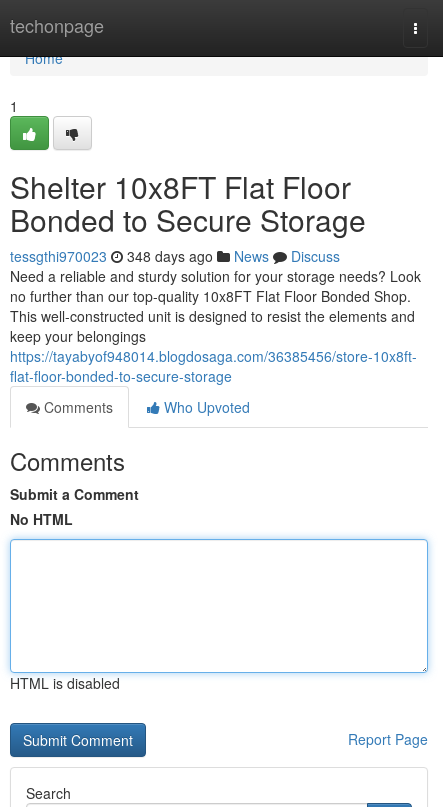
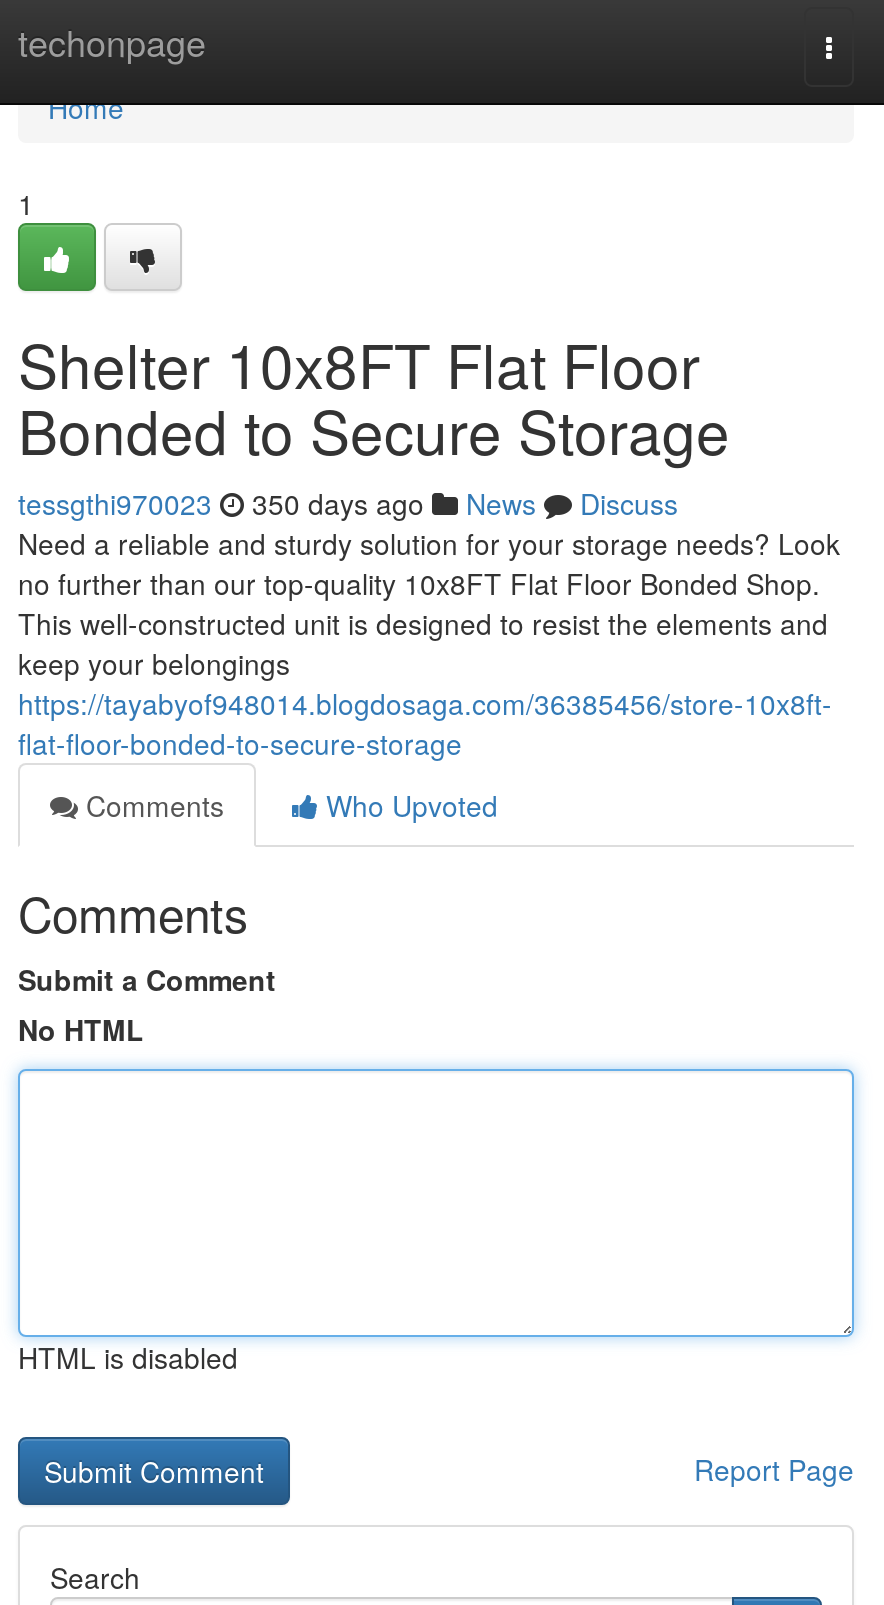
[10,246,340,266] tessgthi970023 348 days ago News Discuss -> [18,483,678,523] tessgthi970023 350 days ago News Discuss

